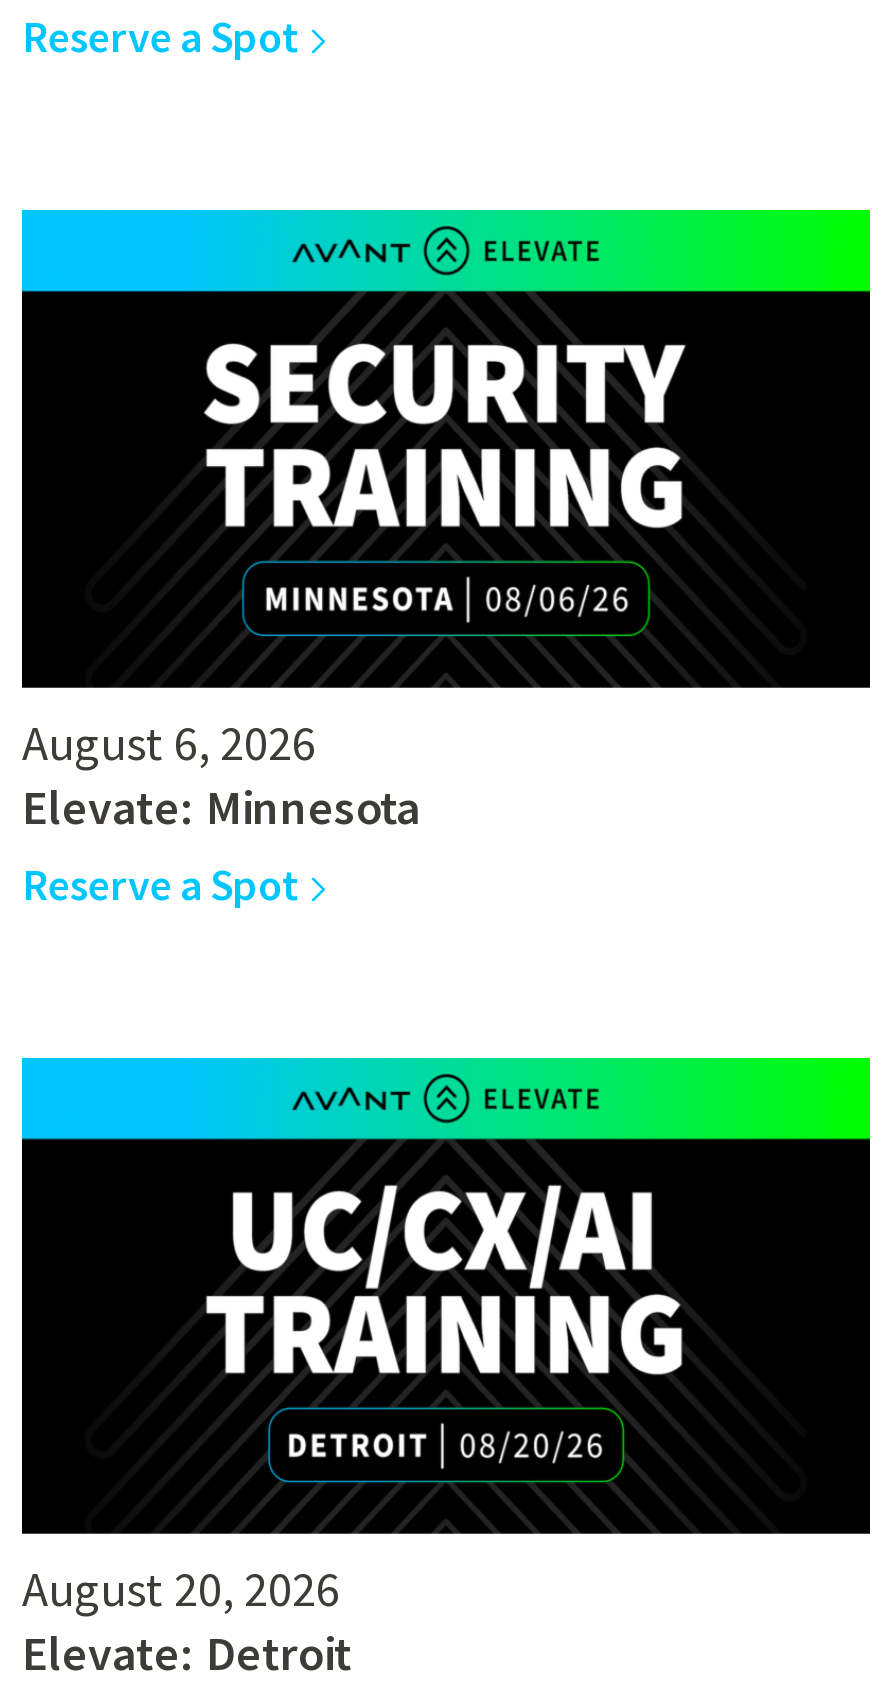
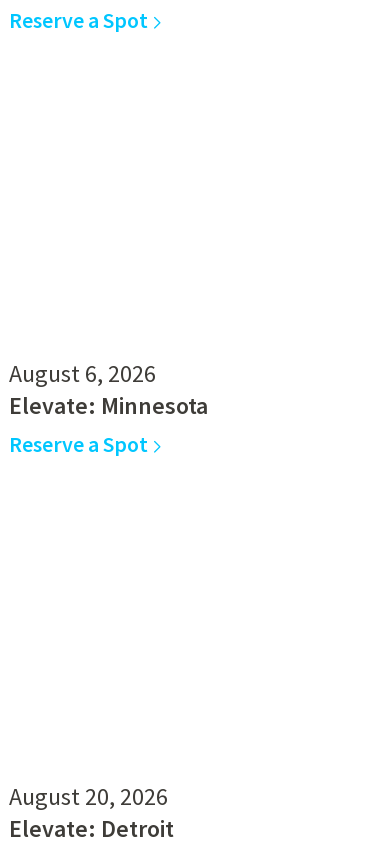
[20,208,872,690] [image] -> none
[20,1056,872,1536] [image] -> none

